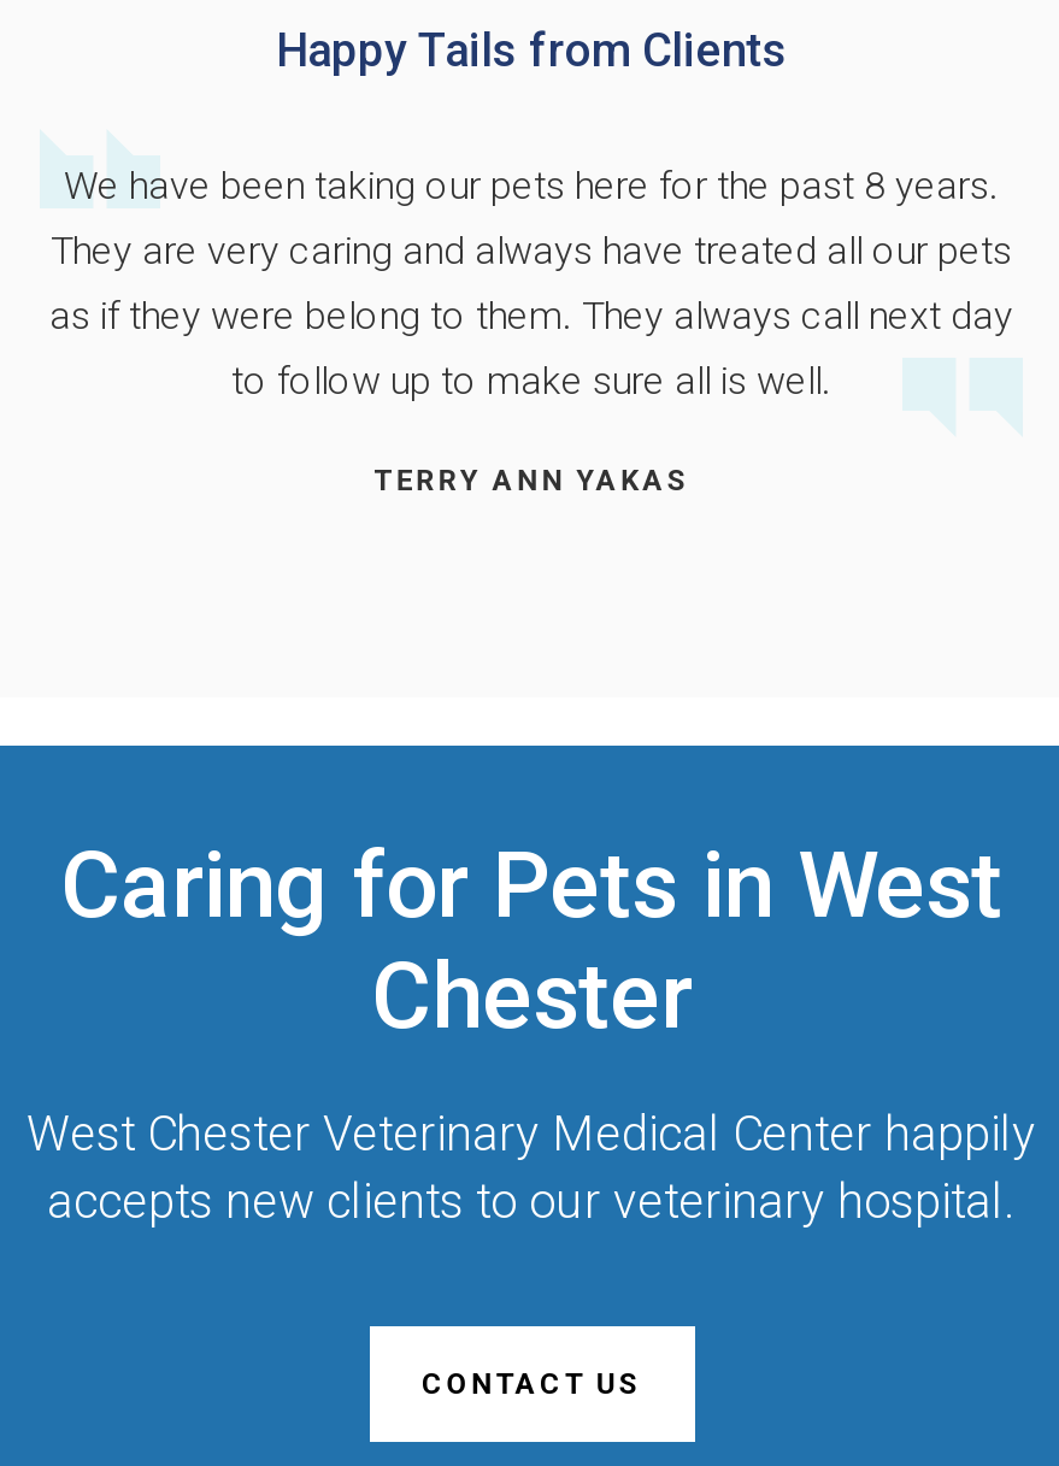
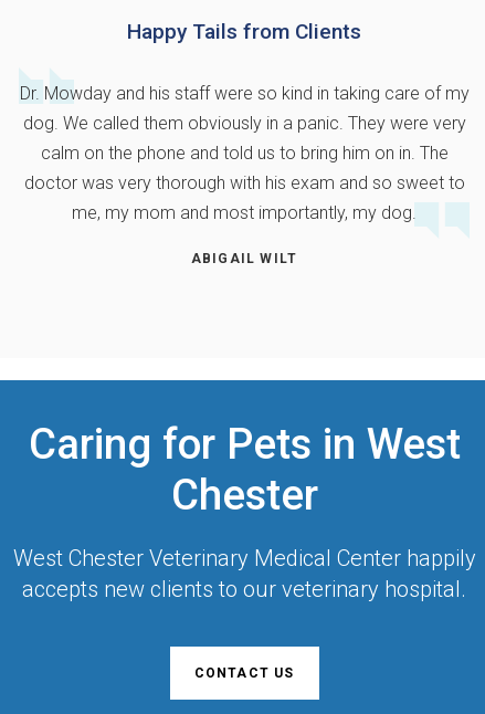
[49,162,1013,403] We have been taking our pets here for the past 8 years. | They are very caring and always have treated all our pets | as if they were belong to them. They always call next day | to follow up to make sure all is well. -> [19,83,469,223] Dr. Mowday and his staff were so kind in taking care of my | dog. We called them obviously in a panic. They were very | calm on the phone and told us to bring him on in. The | doctor was very thorough with his exam and so sweet to | me, my mom and most importantly, my dog.
[373,463,689,497] TERRY ANN YAKAS -> [191,251,297,266] ABIGAIL WILT

